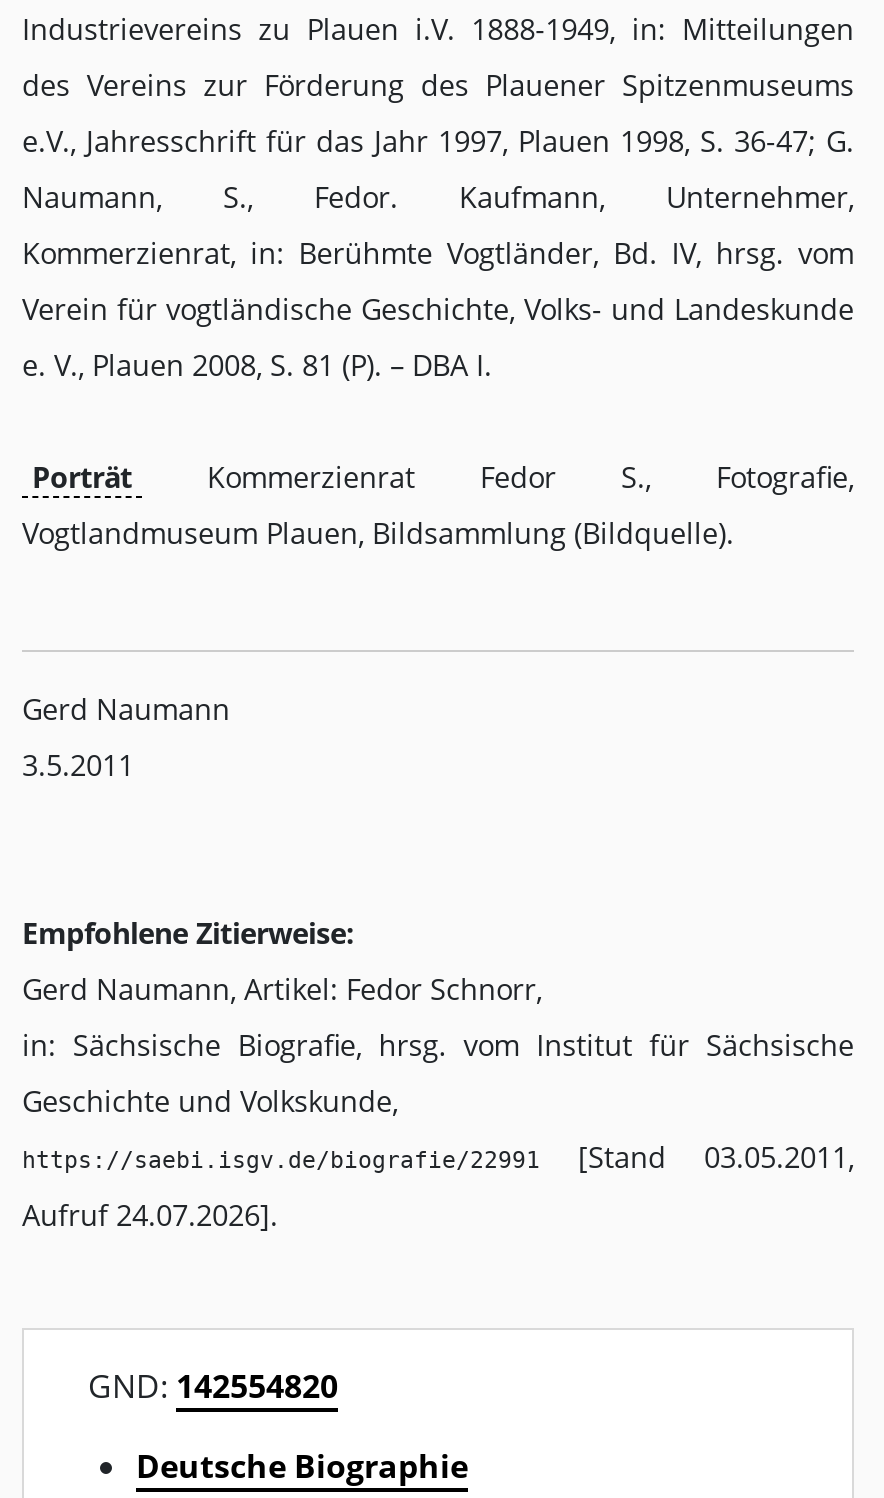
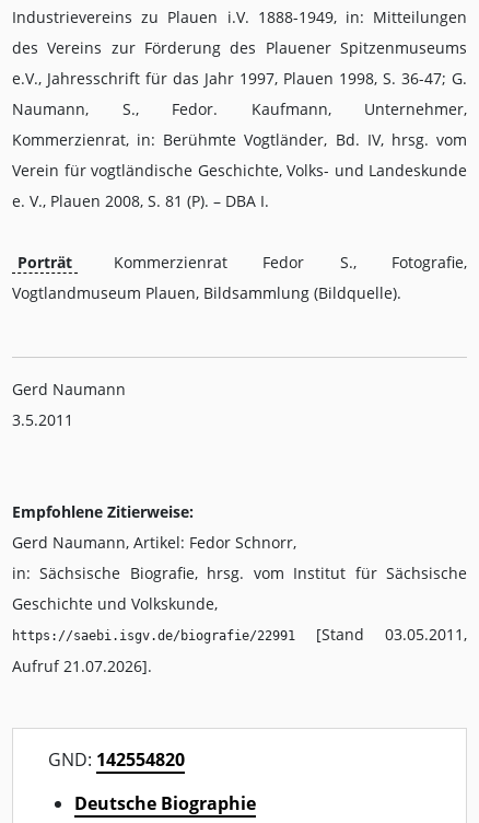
[22,1196,278,1234] Aufruf 24.07.2026]. -> [12,655,152,676] Aufruf 21.07.2026].

